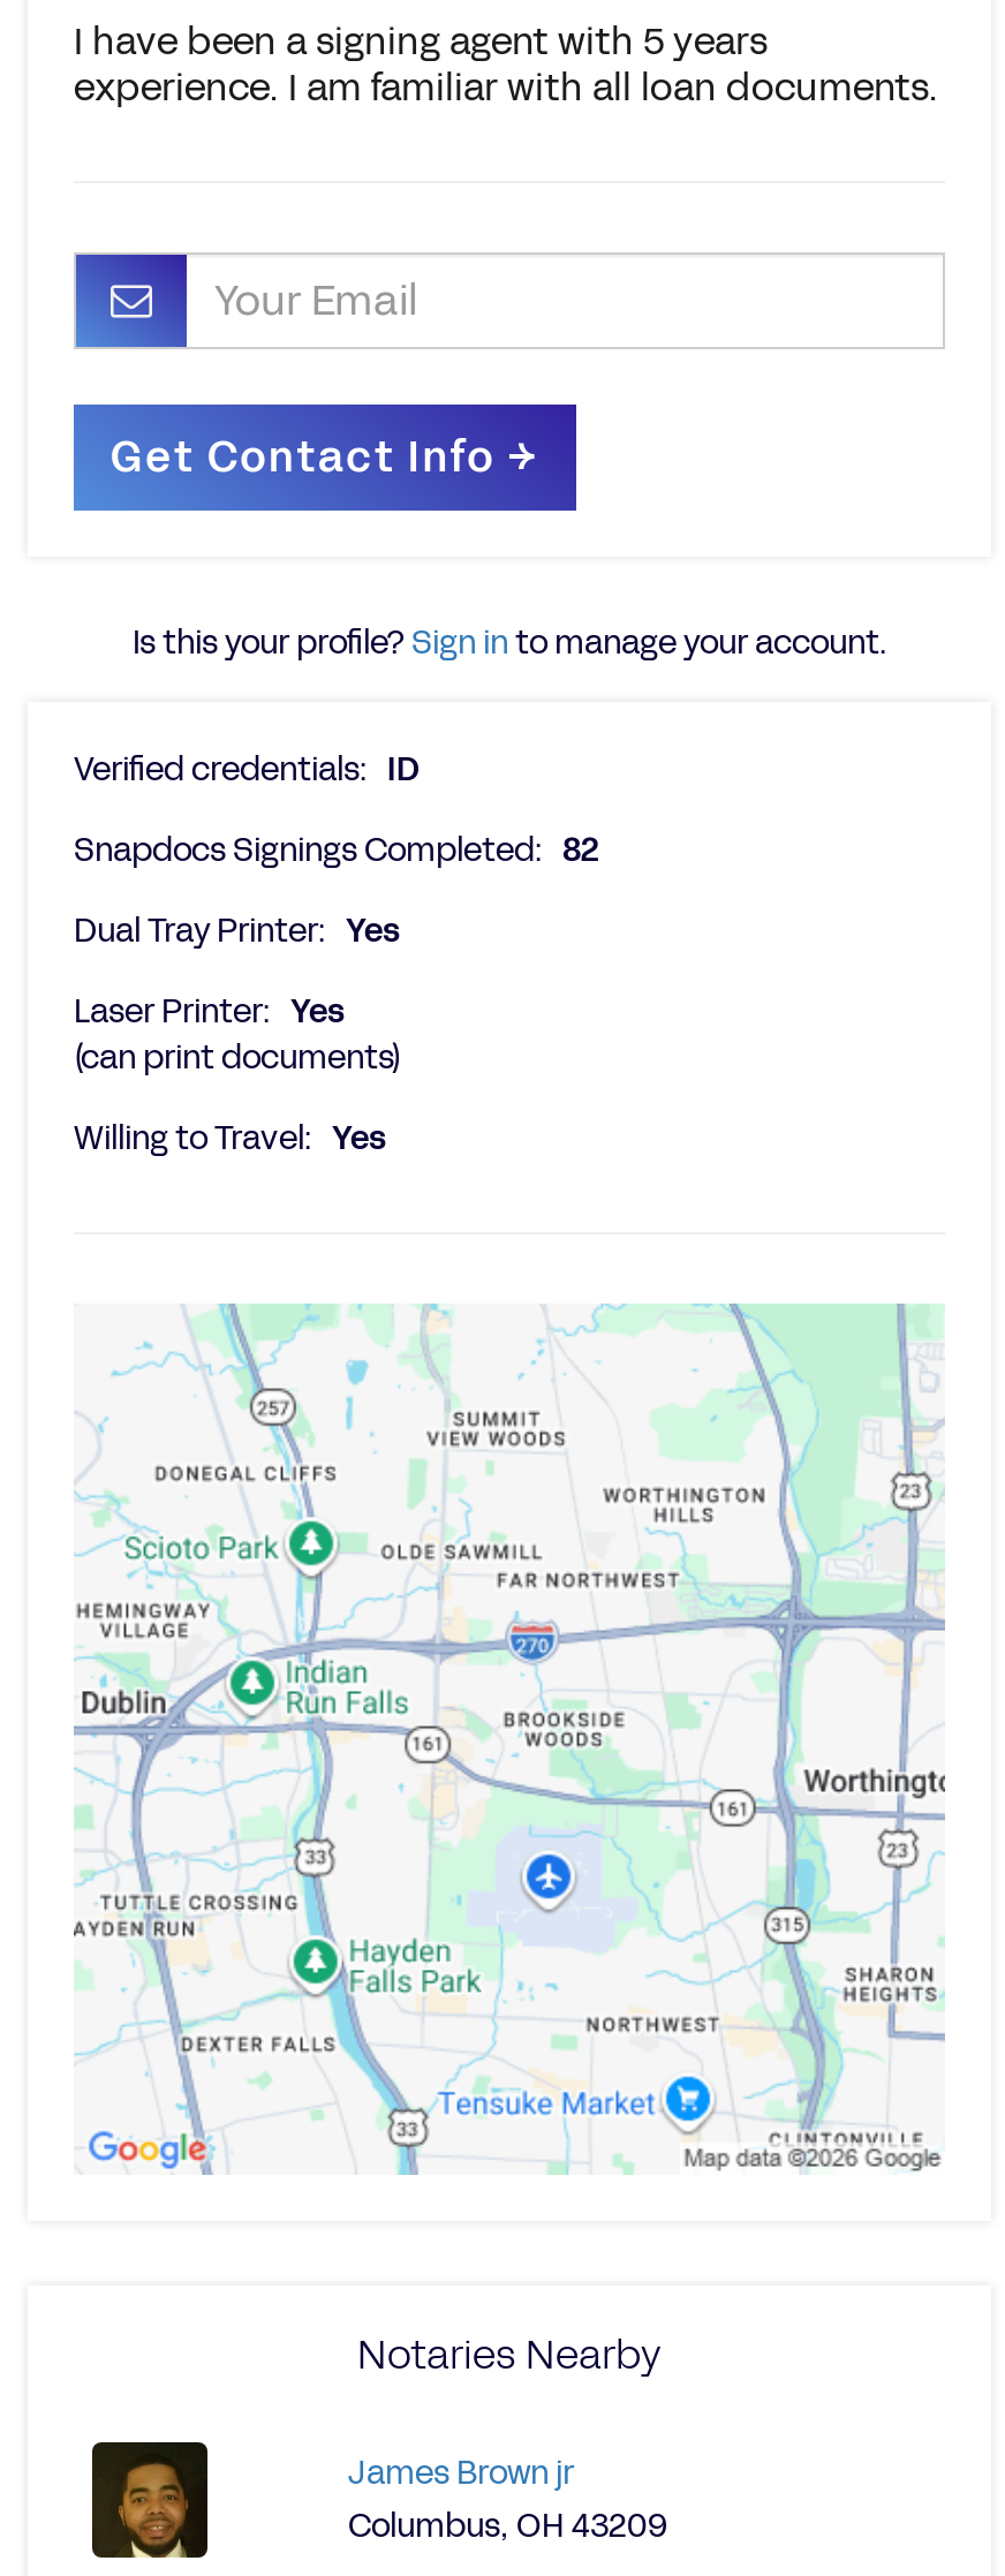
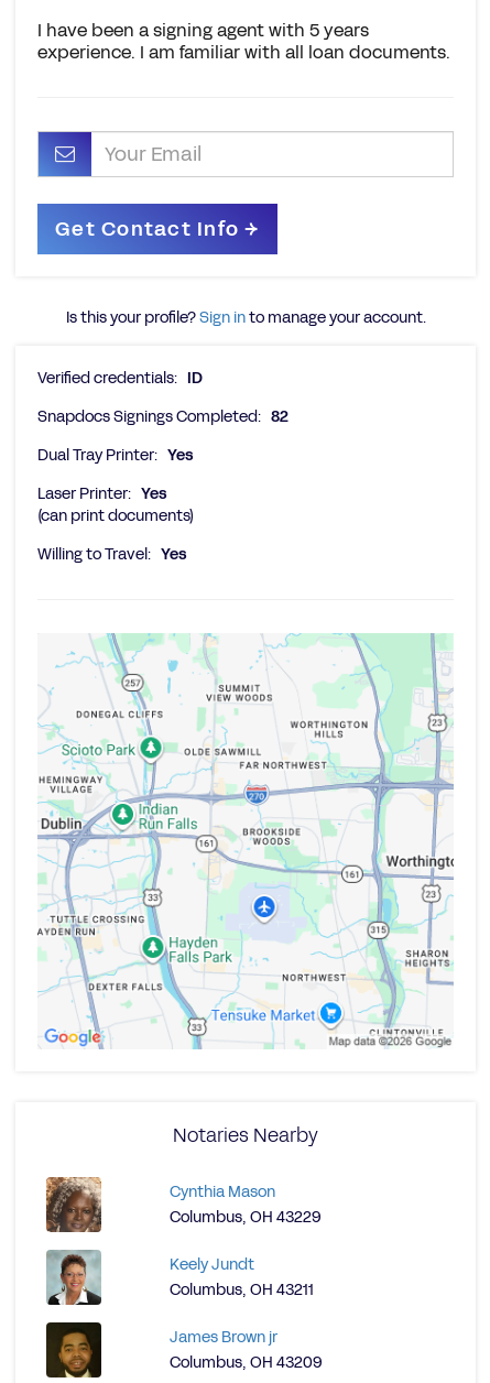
none -> [45,1176,102,1233] [image]
none -> [45,1249,102,1306] [image]
none -> [170,1181,322,1300] Cynthia Mason | Columbus, OH 43229 | Keely Jundt | Columbus, OH 43211

